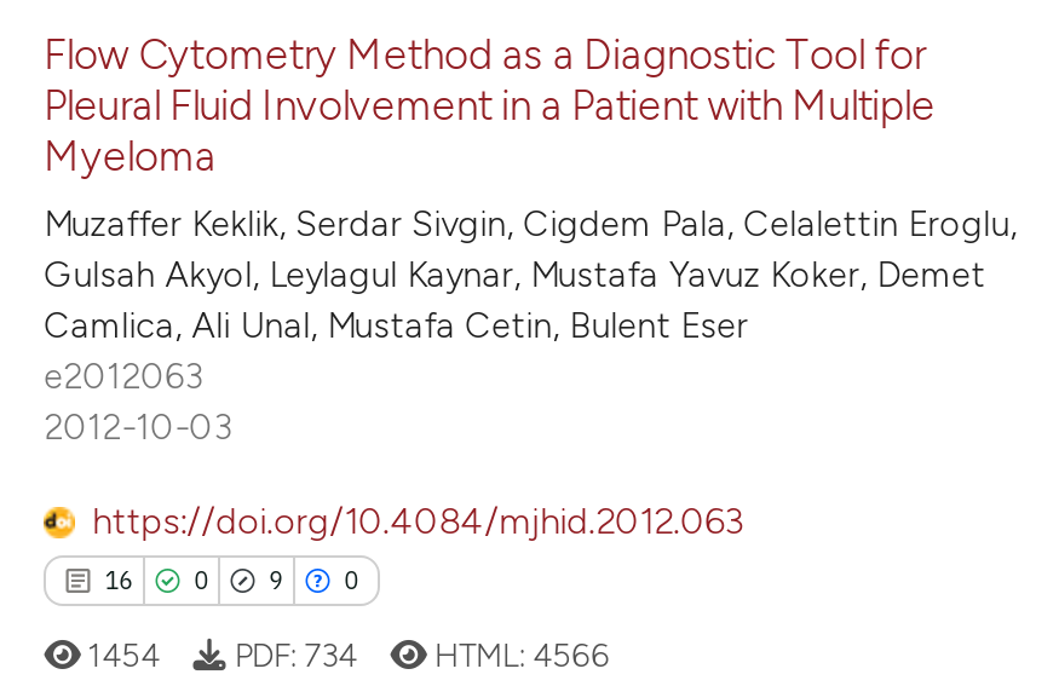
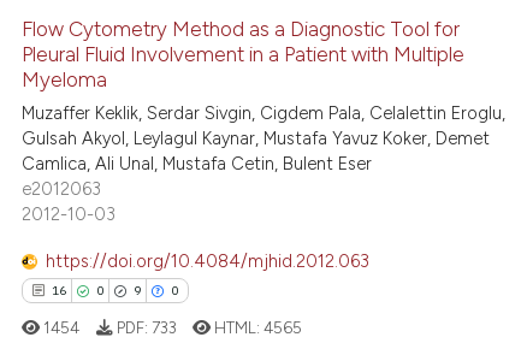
[227,635,358,673] PDF: 734 -> [113,317,177,337] PDF: 733
[427,635,610,673] HTML: 4566 -> [211,317,302,337] HTML: 4565

